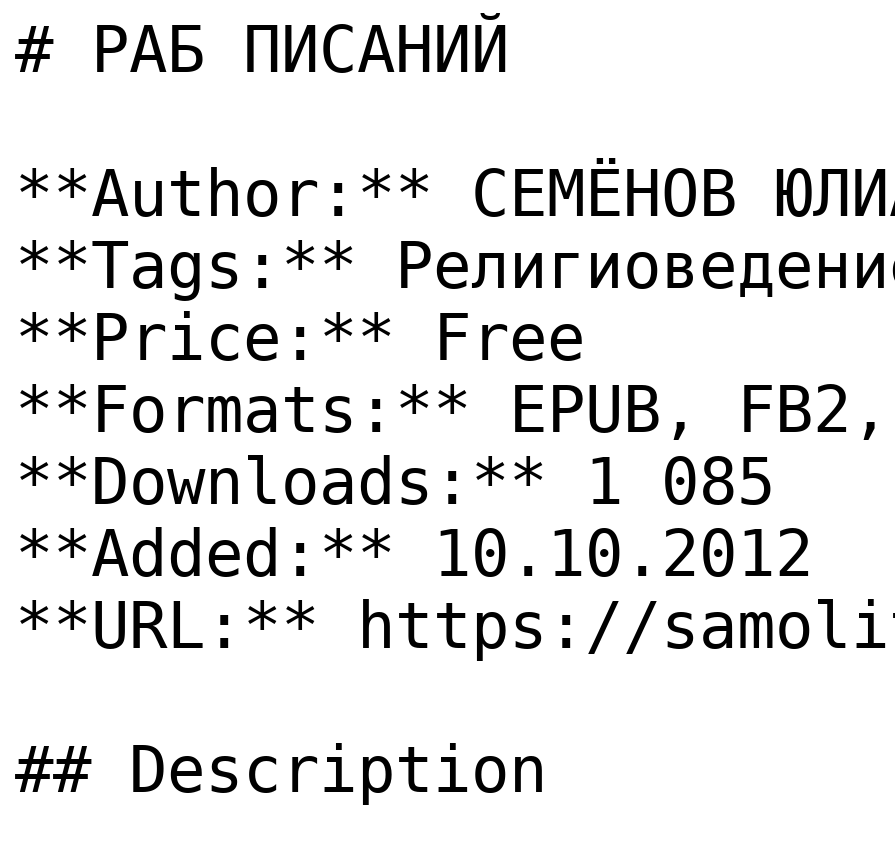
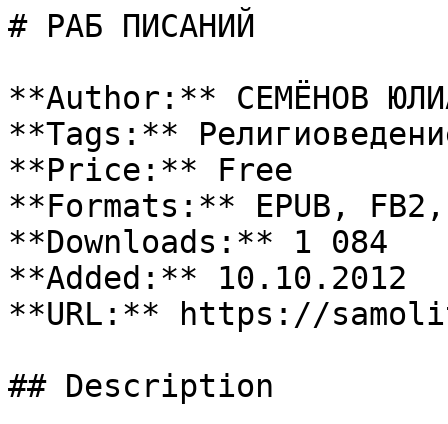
[15,446,775,518] **Downloads:** 1 085 -> [8,224,388,260] **Downloads:** 1 084

